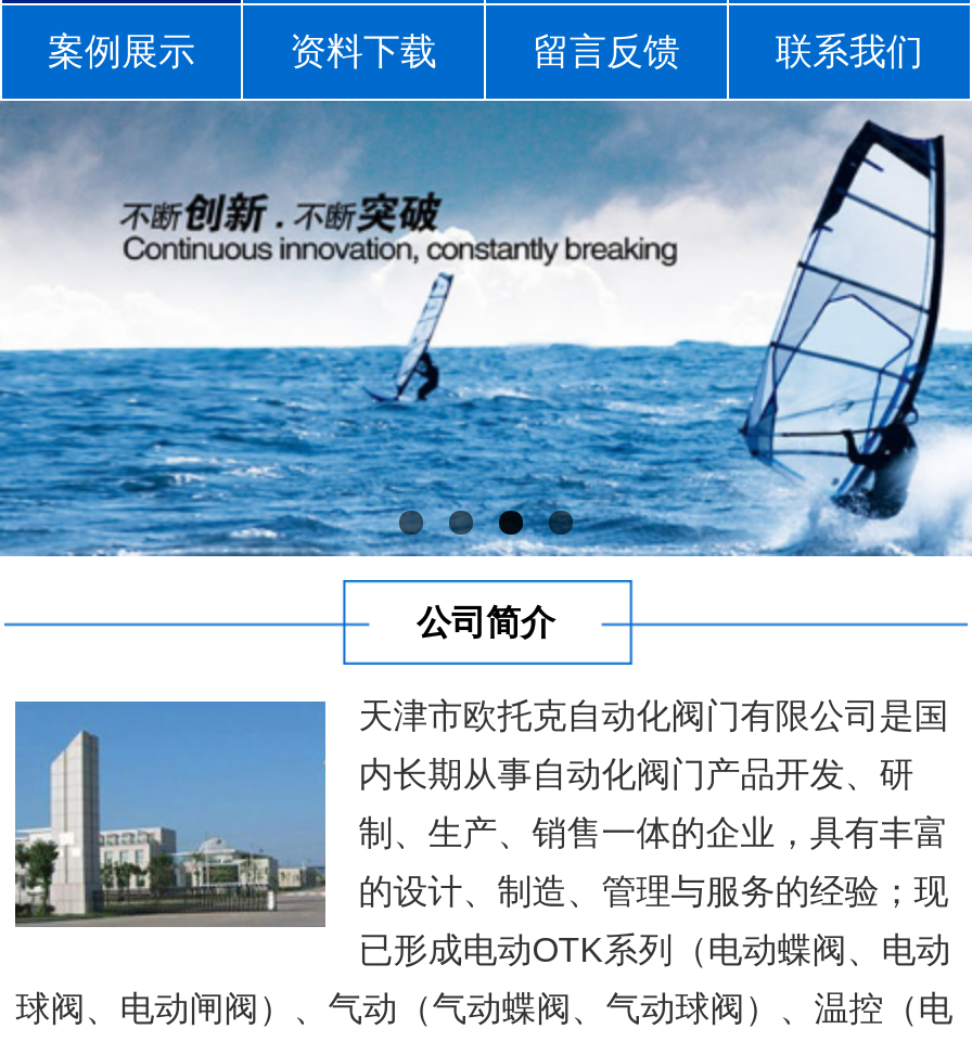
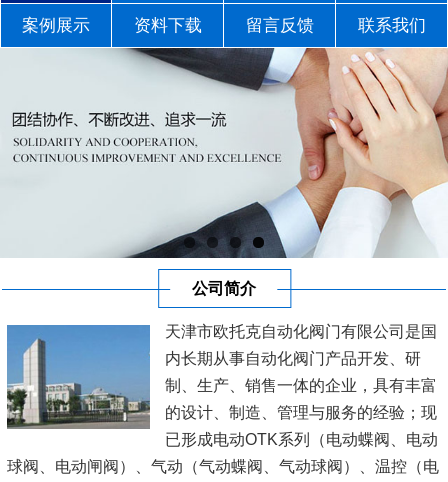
[7,99,965,558] [image] -> [3,47,445,259] [image]

